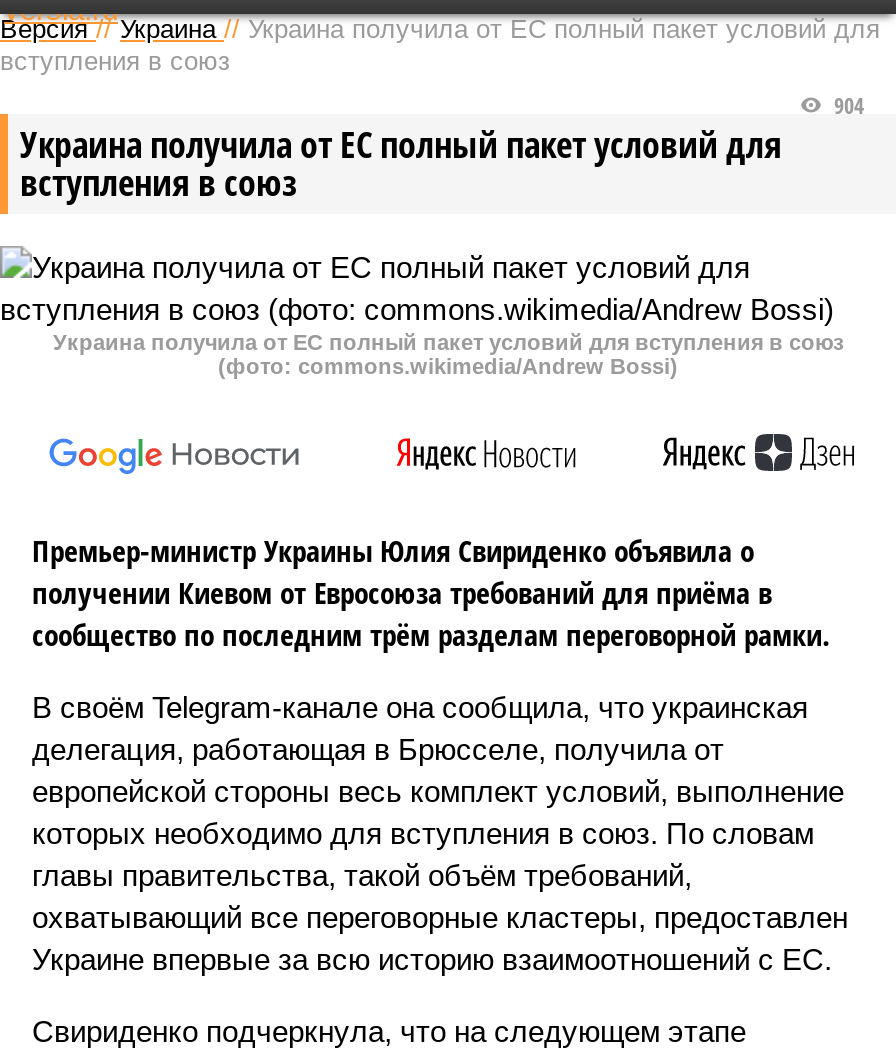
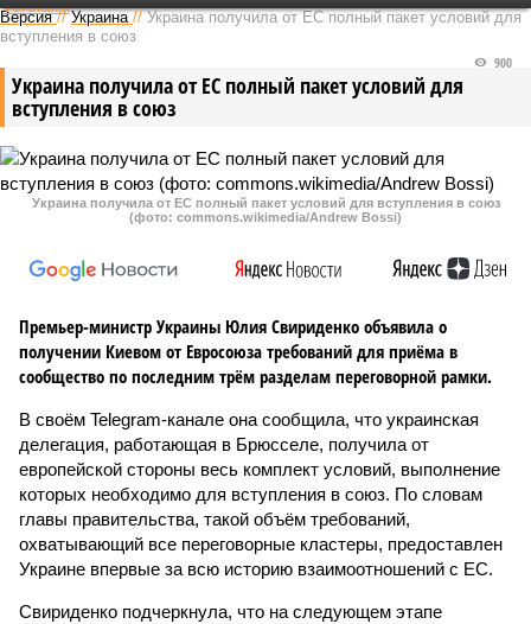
[828,90,864,120] 904 -> [491,53,512,71] 900

